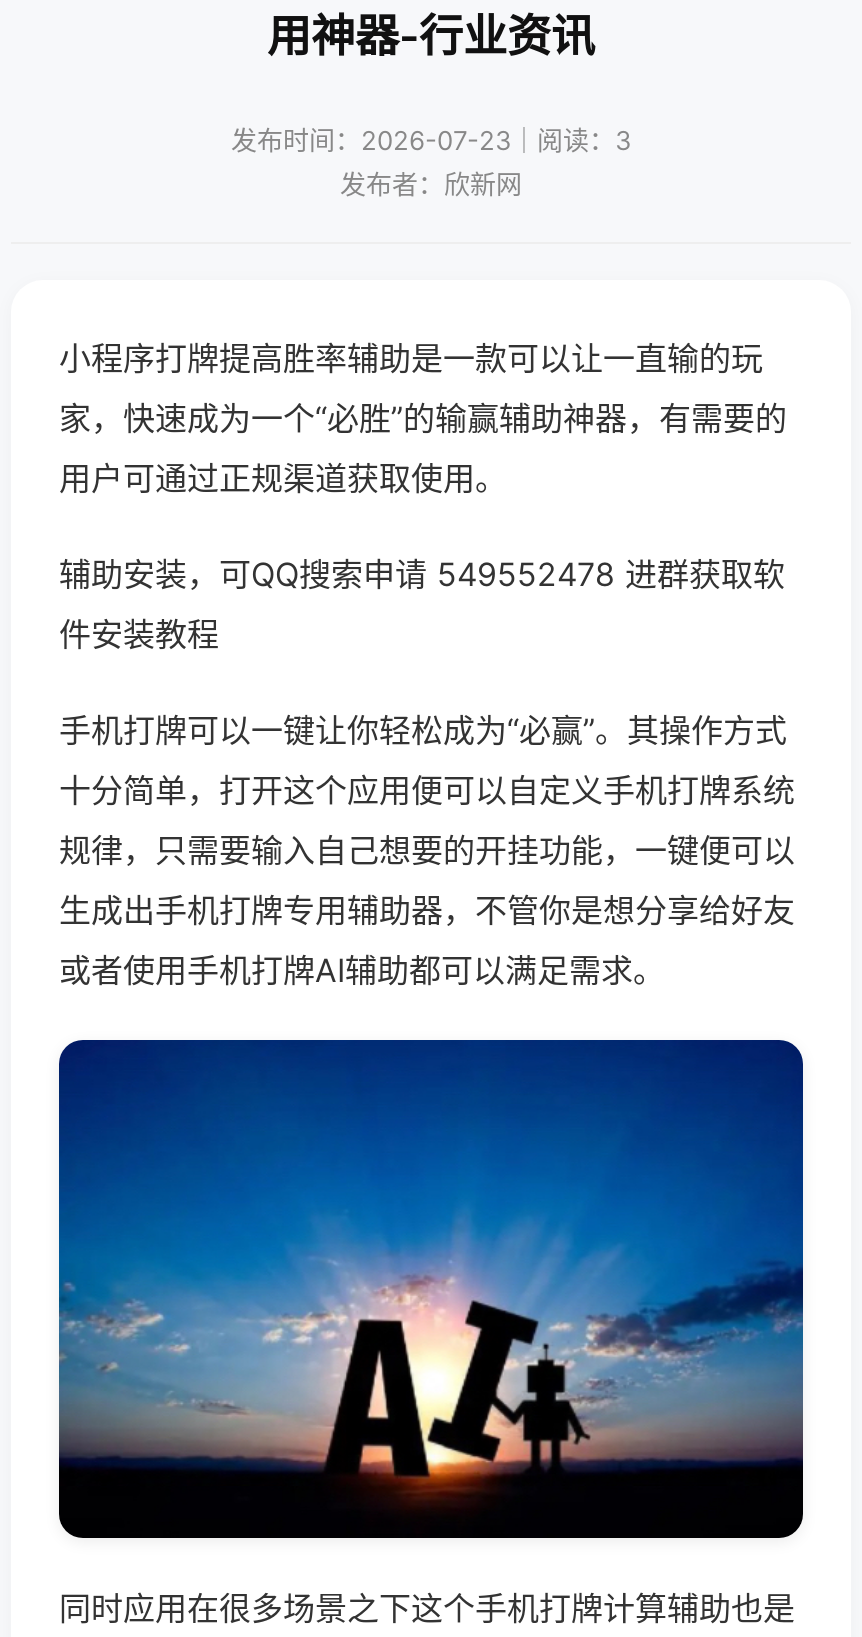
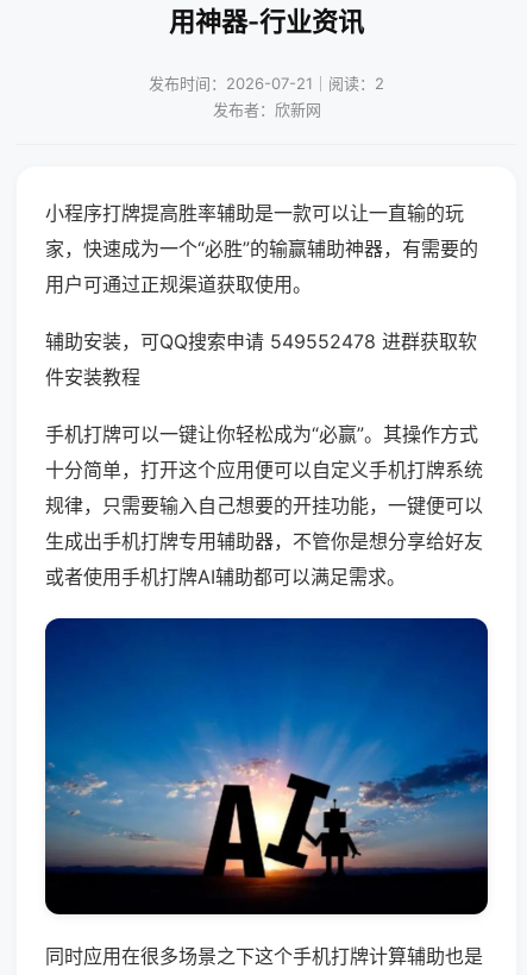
[231,124,631,156] 发布时间：2026-07-23｜阅读：3 -> [149,74,384,93] 发布时间：2026-07-21｜阅读：2

